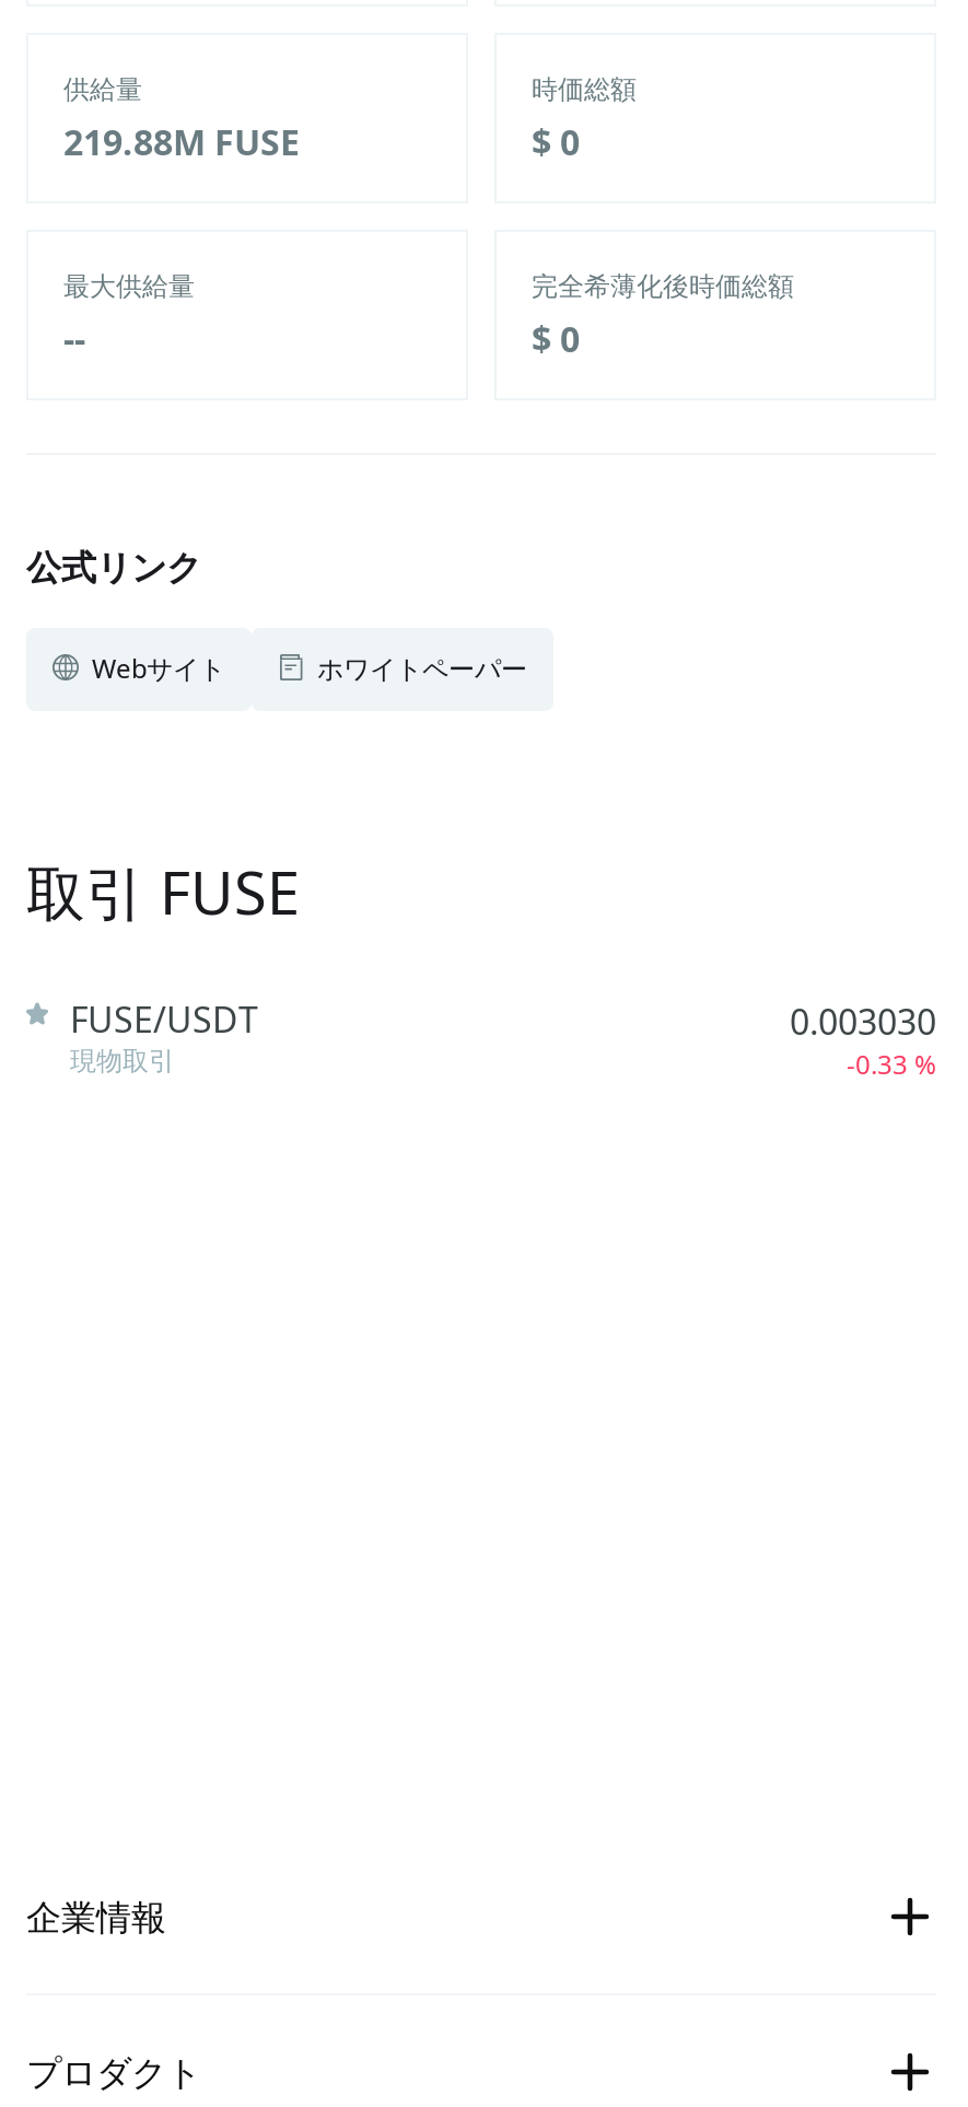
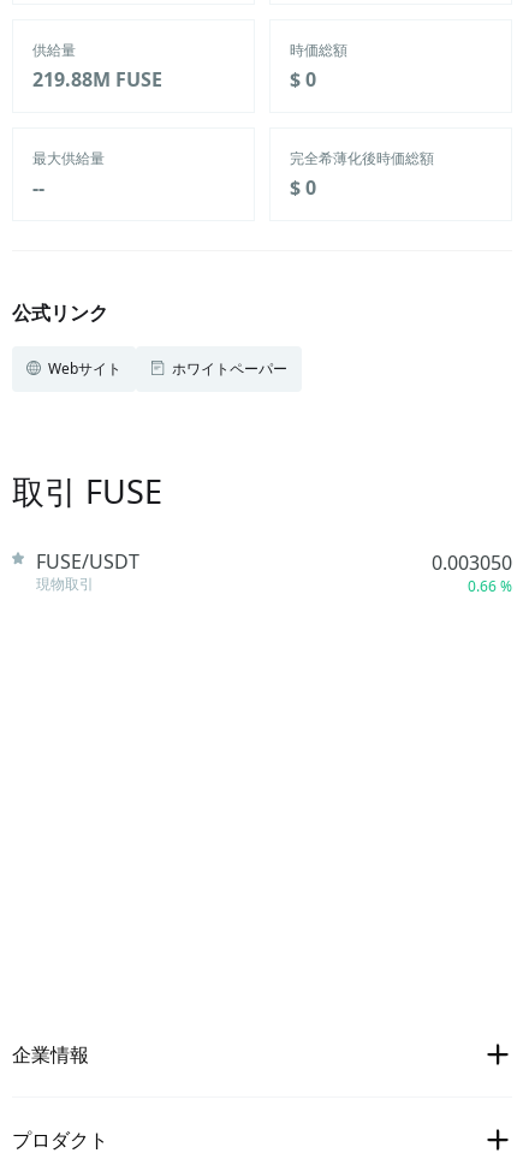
[790,998,936,1046] 0.003030 -> [432,549,512,576] 0.003050
[847,1046,936,1083] -0.33 % -> [468,576,512,596] 0.66 %

